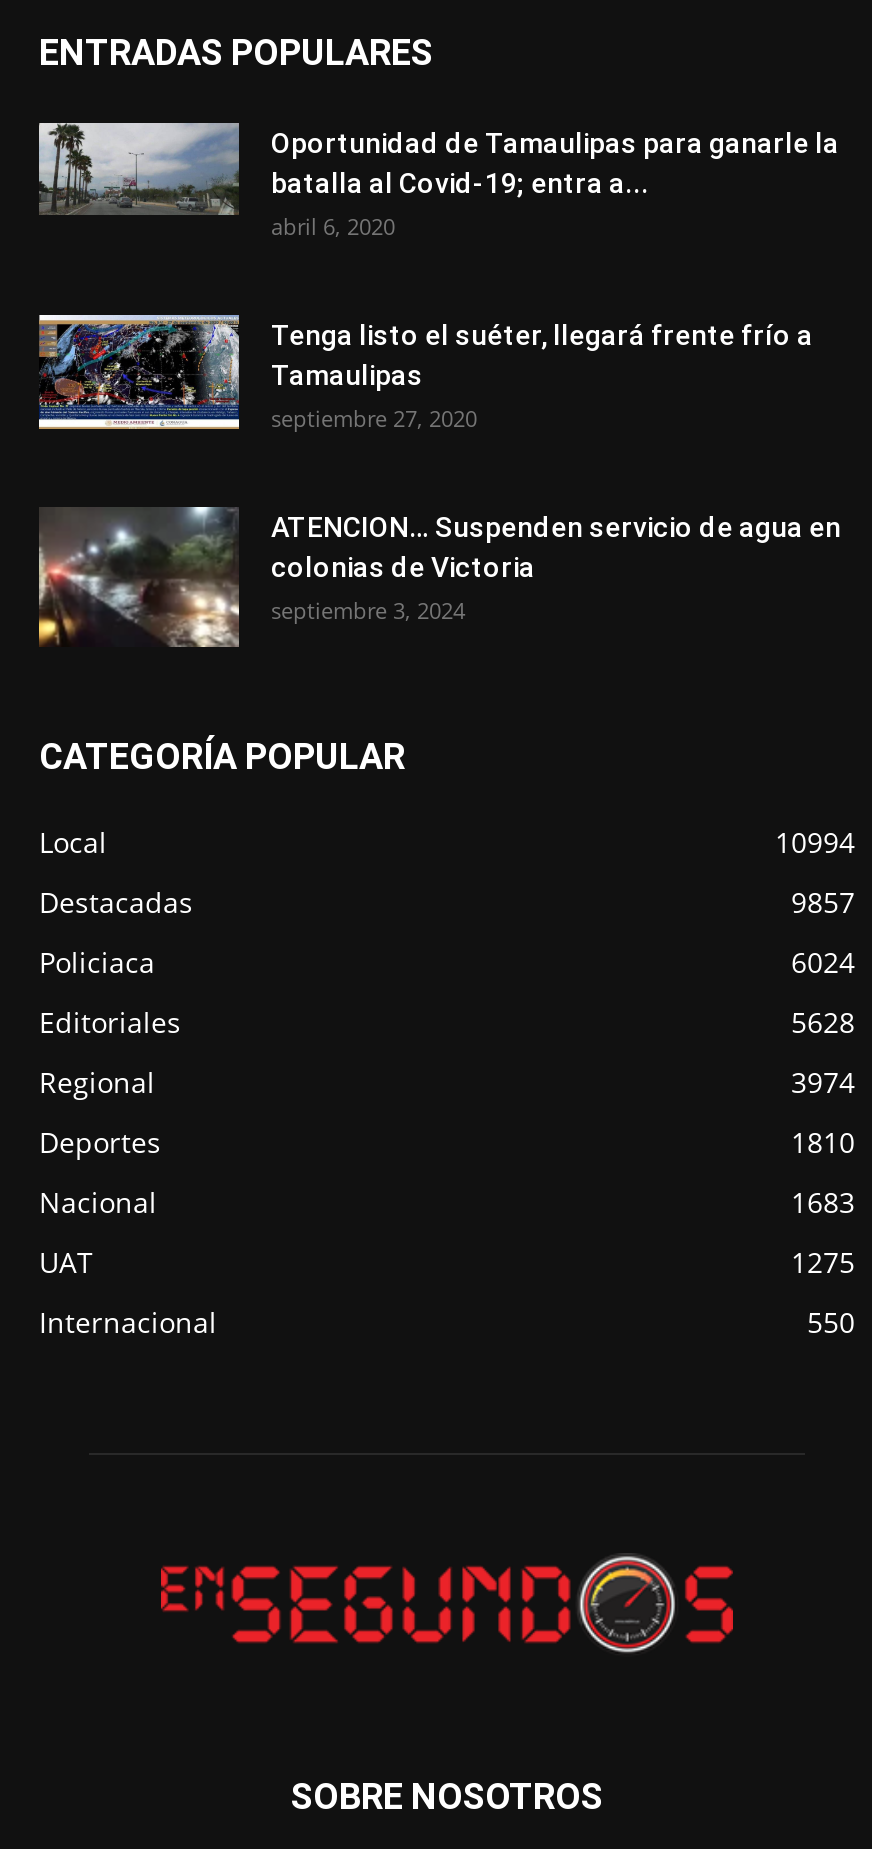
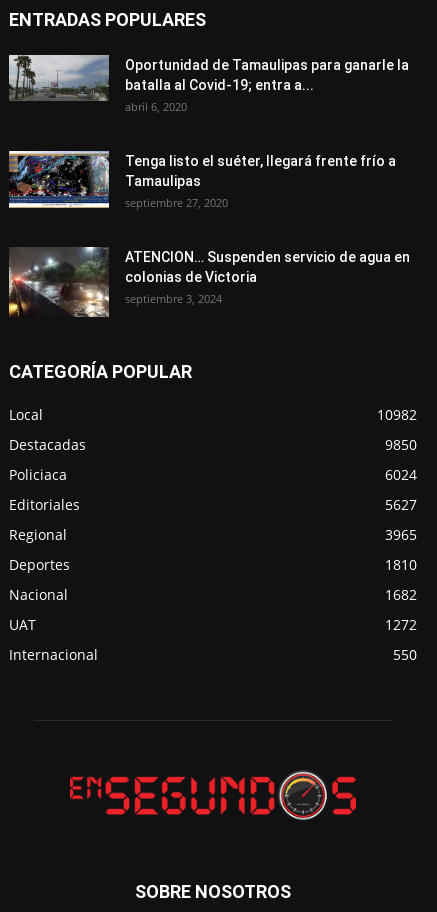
[775,824,855,862] 10994 -> [377,405,417,424] 10982
[791,884,855,922] 9857 -> [385,435,417,454] 9850
[791,1004,855,1042] 5628 -> [385,495,417,514] 5627
[791,1064,855,1102] 3974 -> [385,525,417,544] 3965
[791,1184,855,1222] 1683 -> [385,585,417,604] 1682
[791,1244,855,1282] 1275 -> [385,615,417,634] 1272

